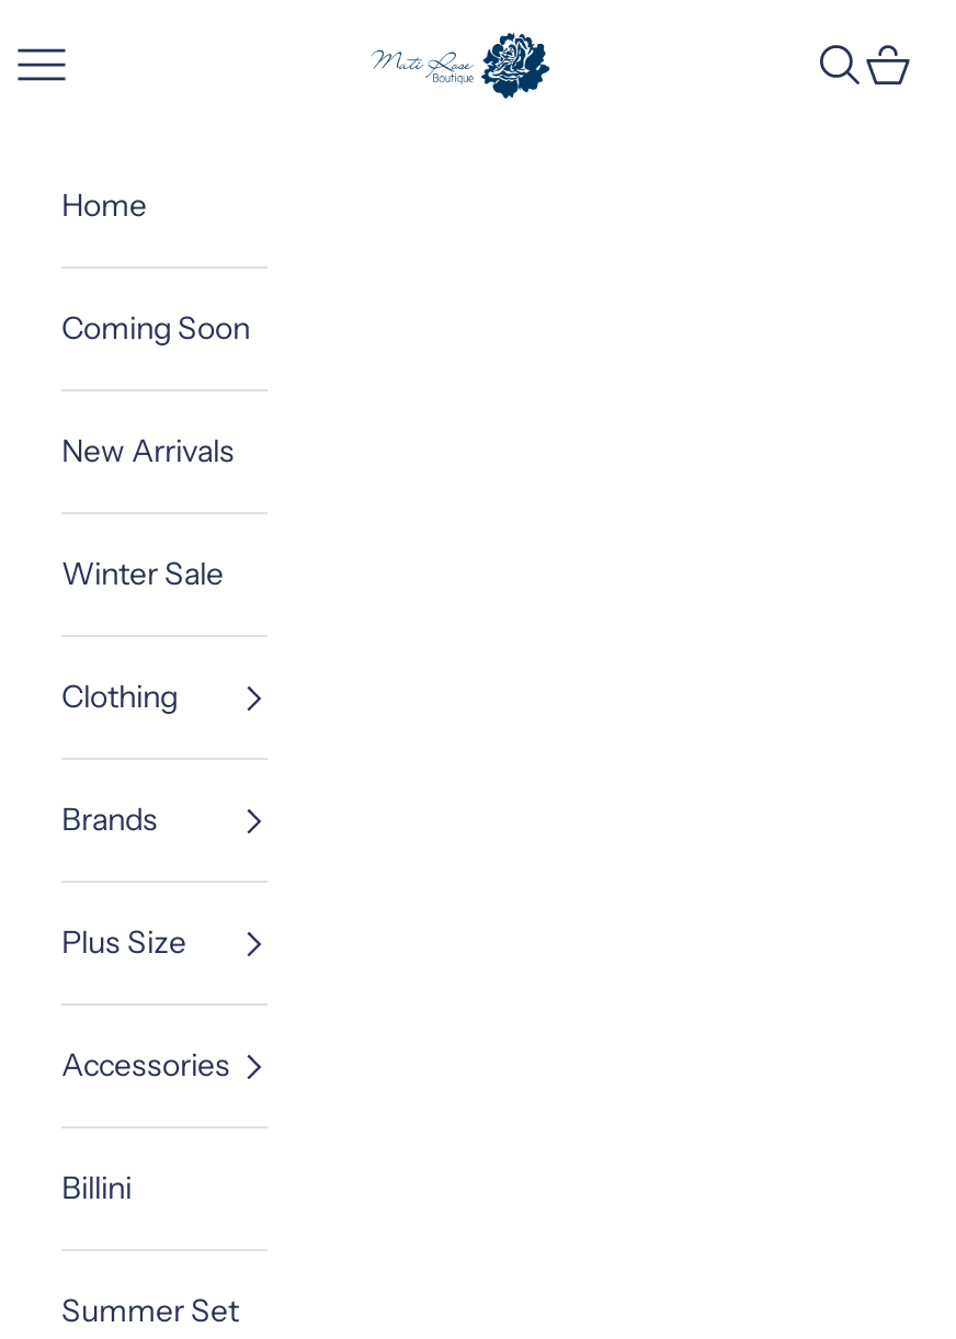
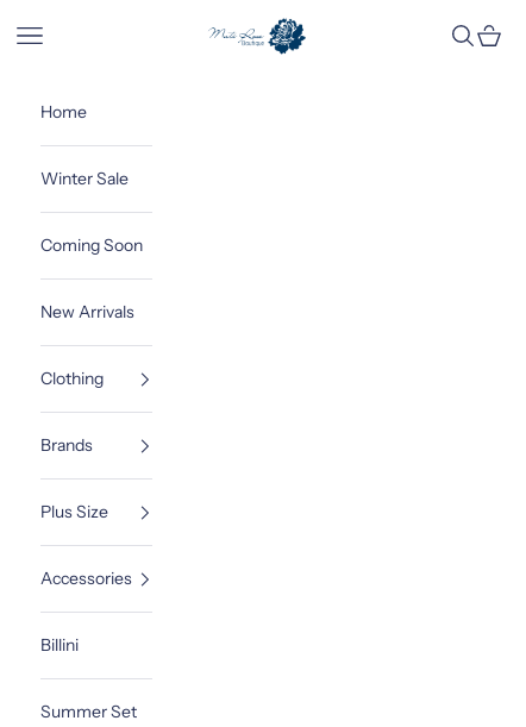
moved [61,308,250,470] -> [40,234,143,322]: Coming Soon | New Arrivals
moved [61,554,224,593] -> [40,168,129,189]: Winter Sale

